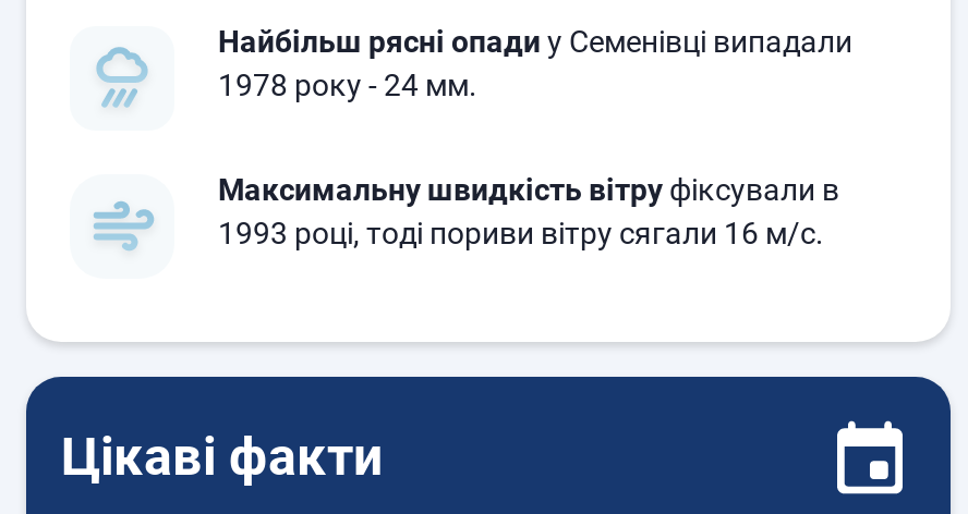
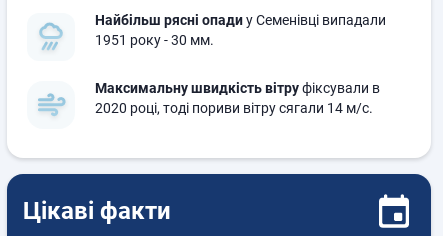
[218,68,477,102] 1978 року - 24 мм. -> [95,32,214,48] 1951 року - 30 мм.
[218,216,824,250] 1993 році, тоді пориви вітру сягали 16 м/с. -> [95,100,373,116] 2020 році, тоді пориви вітру сягали 14 м/с.

